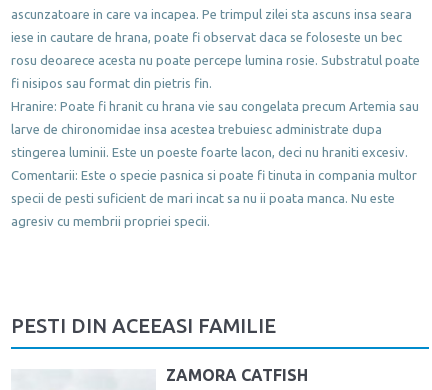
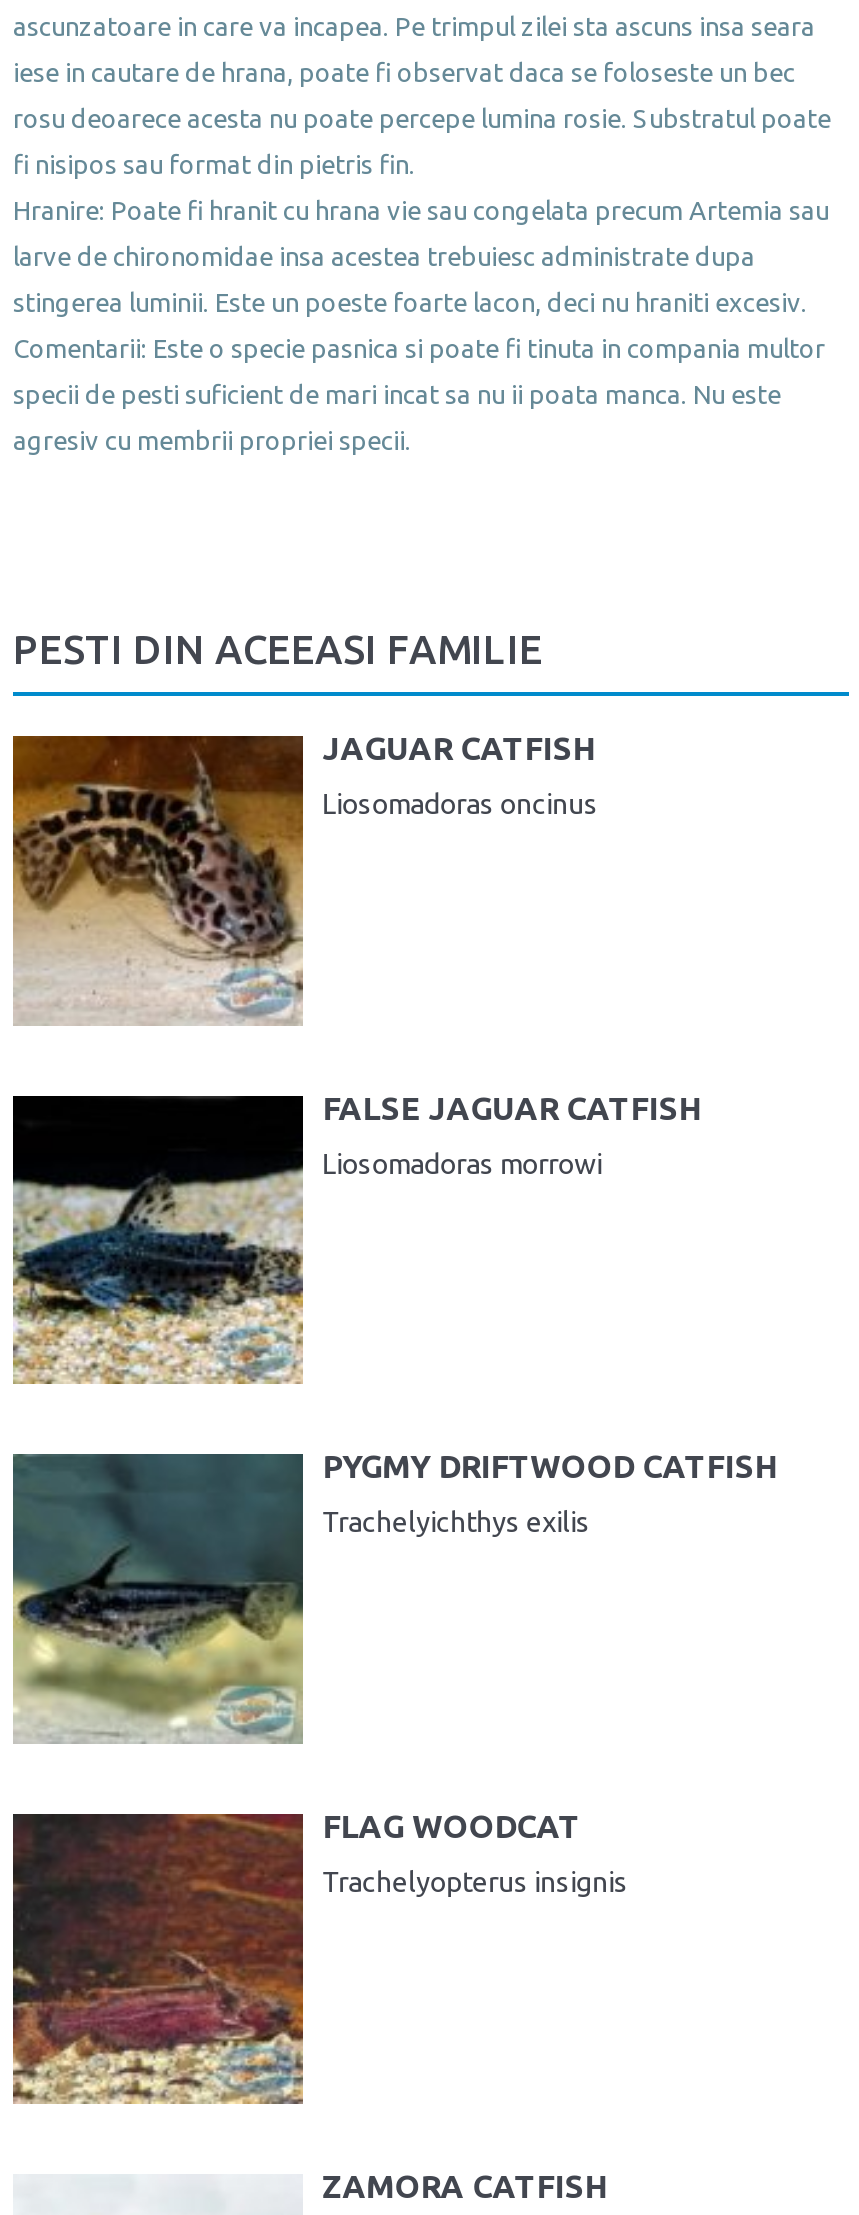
none -> [11,730,598,1026] [image] | JAGUAR CATFISH | Liosomadoras oncinus
none -> [11,1089,700,1384] [image] | FALSE JAGUAR CATFISH | Liosomadoras morrowi
none -> [11,1449,776,1744] [image] | PYGMY DRIFTWOOD CATFISH | Trachelyichthys exilis
none -> [11,1808,628,2104] [image] | FLAG WOODCAT | Trachelyopterus insignis

